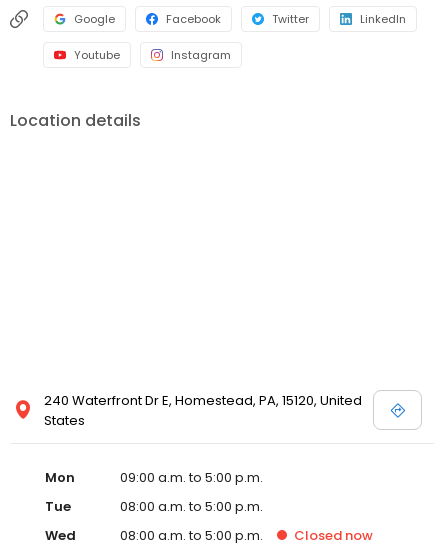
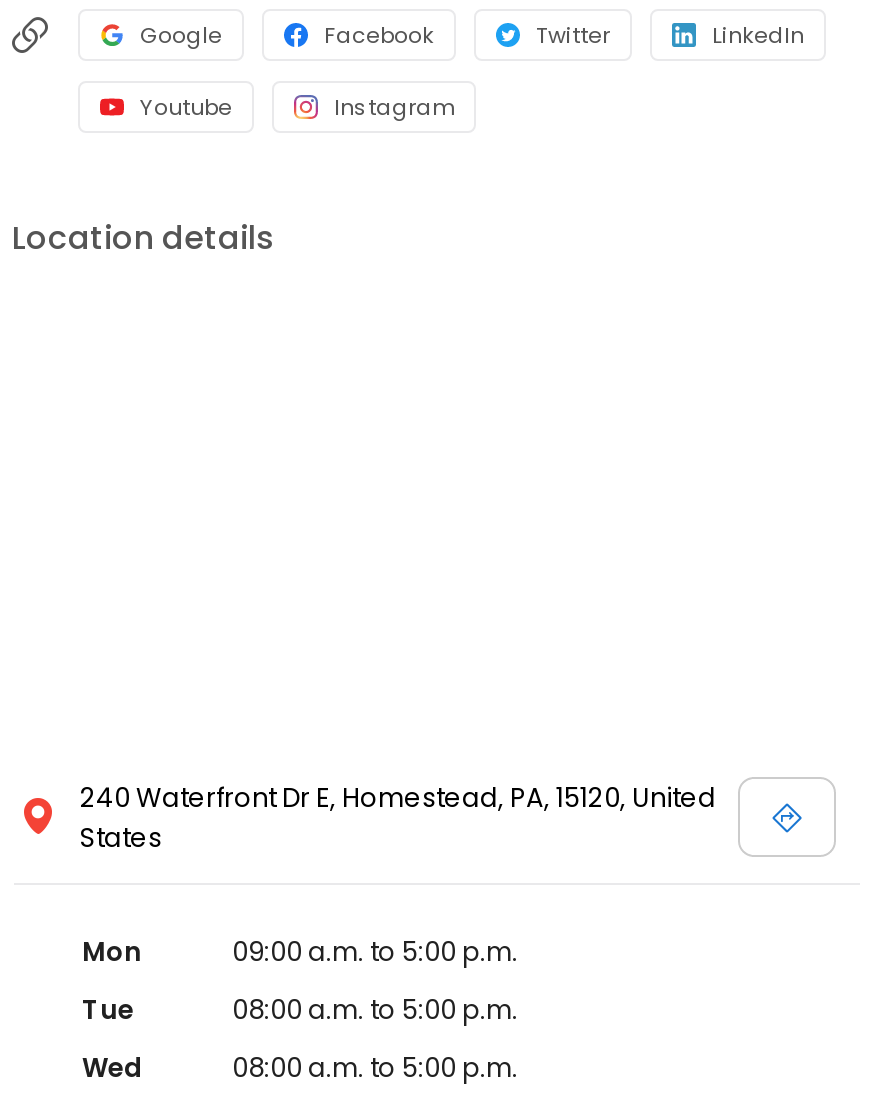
[294,526,373,545] Closed now -> none

